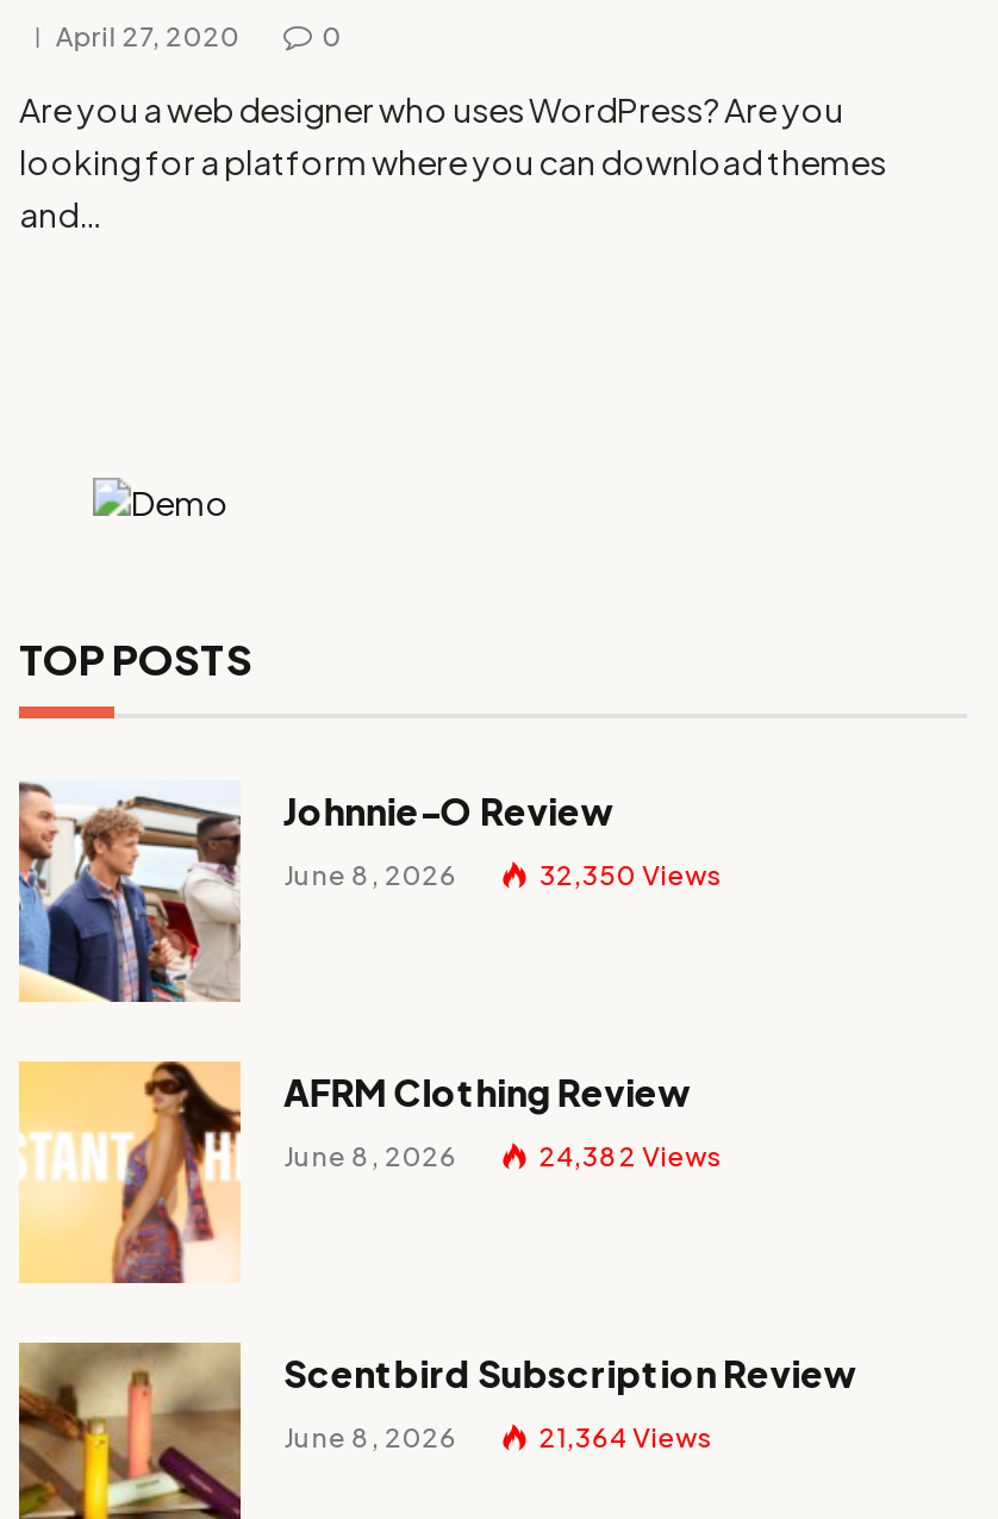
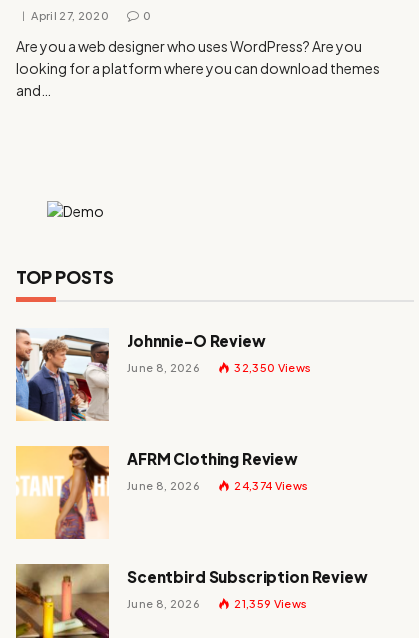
[539,1140,722,1171] 24,382 Views -> [234,479,308,492] 24,374 Views
[539,1421,713,1452] 21,364 Views -> [234,597,307,610] 21,359 Views

